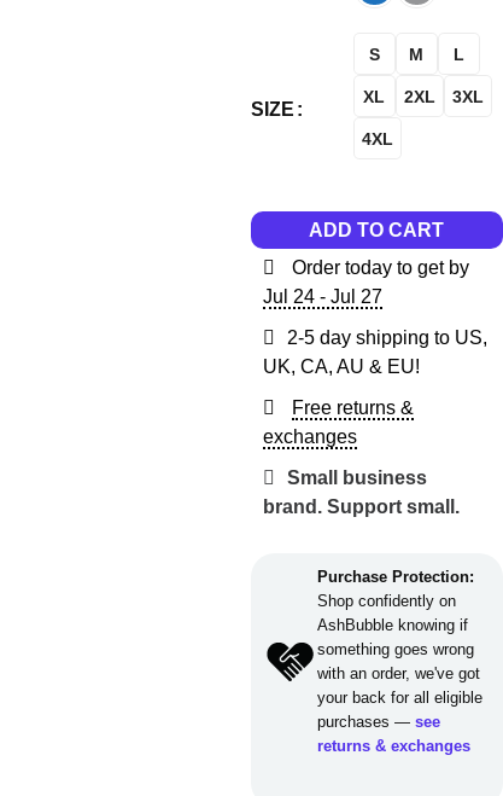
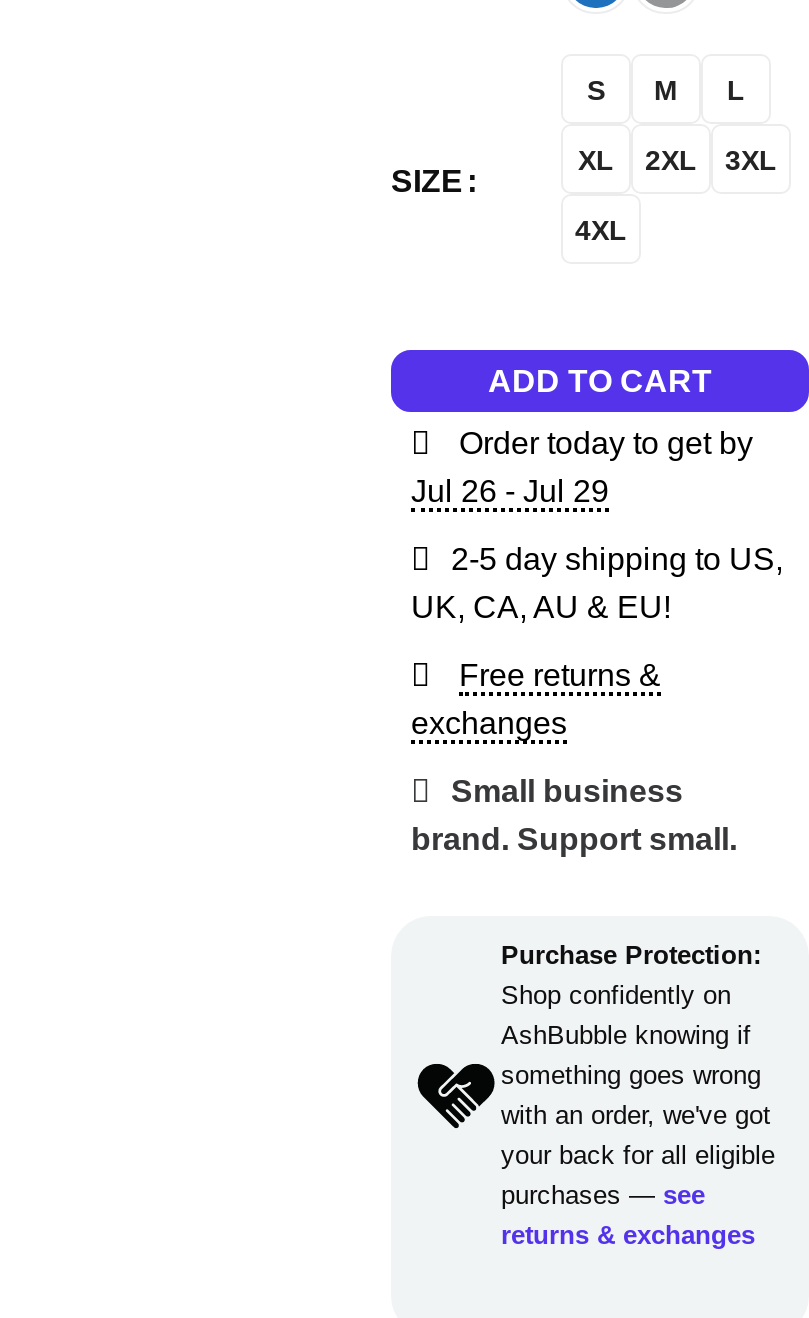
[263,286,382,307] Jul 24 - Jul 27 -> [411,474,609,508] Jul 26 - Jul 29

